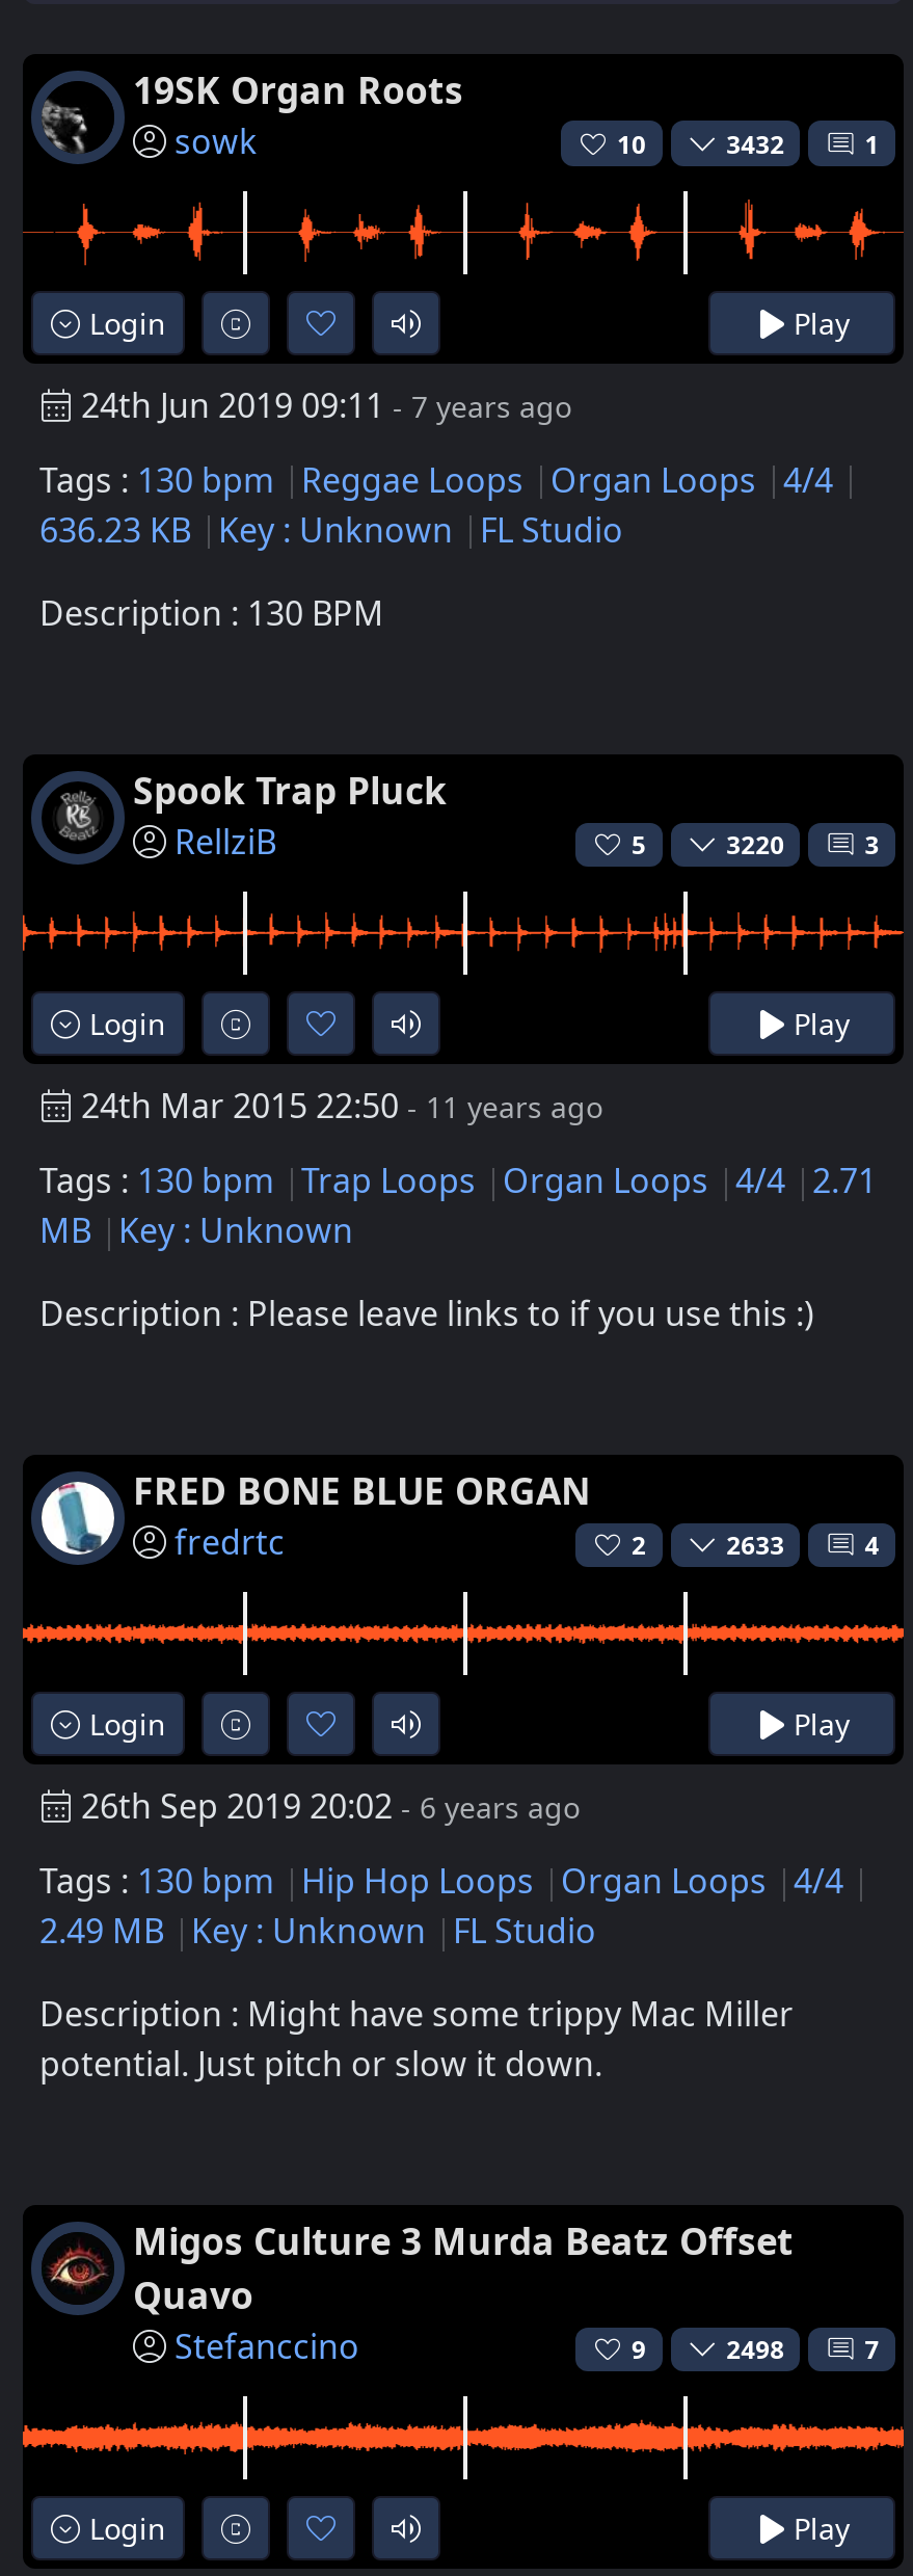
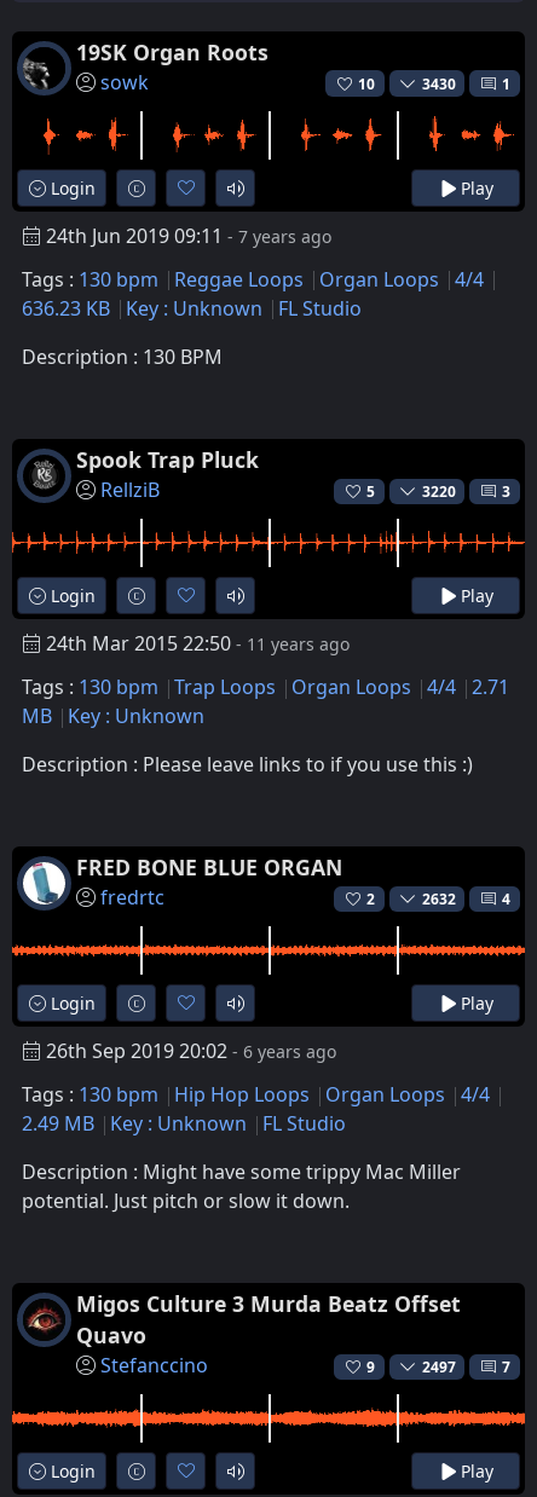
[726,126,784,161] 3432 -> [422,73,455,94] 3430
[726,1527,784,1563] 2633 -> [422,889,455,909] 2632
[726,2332,784,2367] 2498 -> [422,1357,455,1377] 2497

